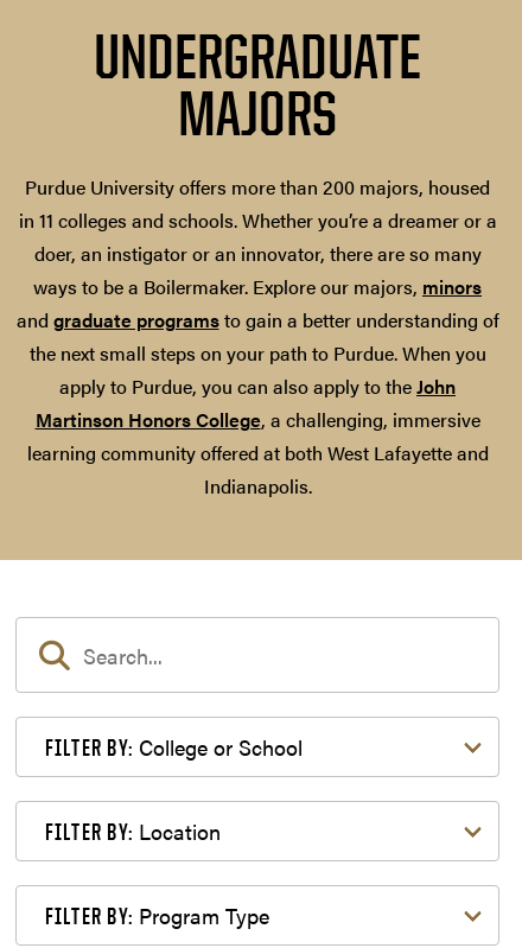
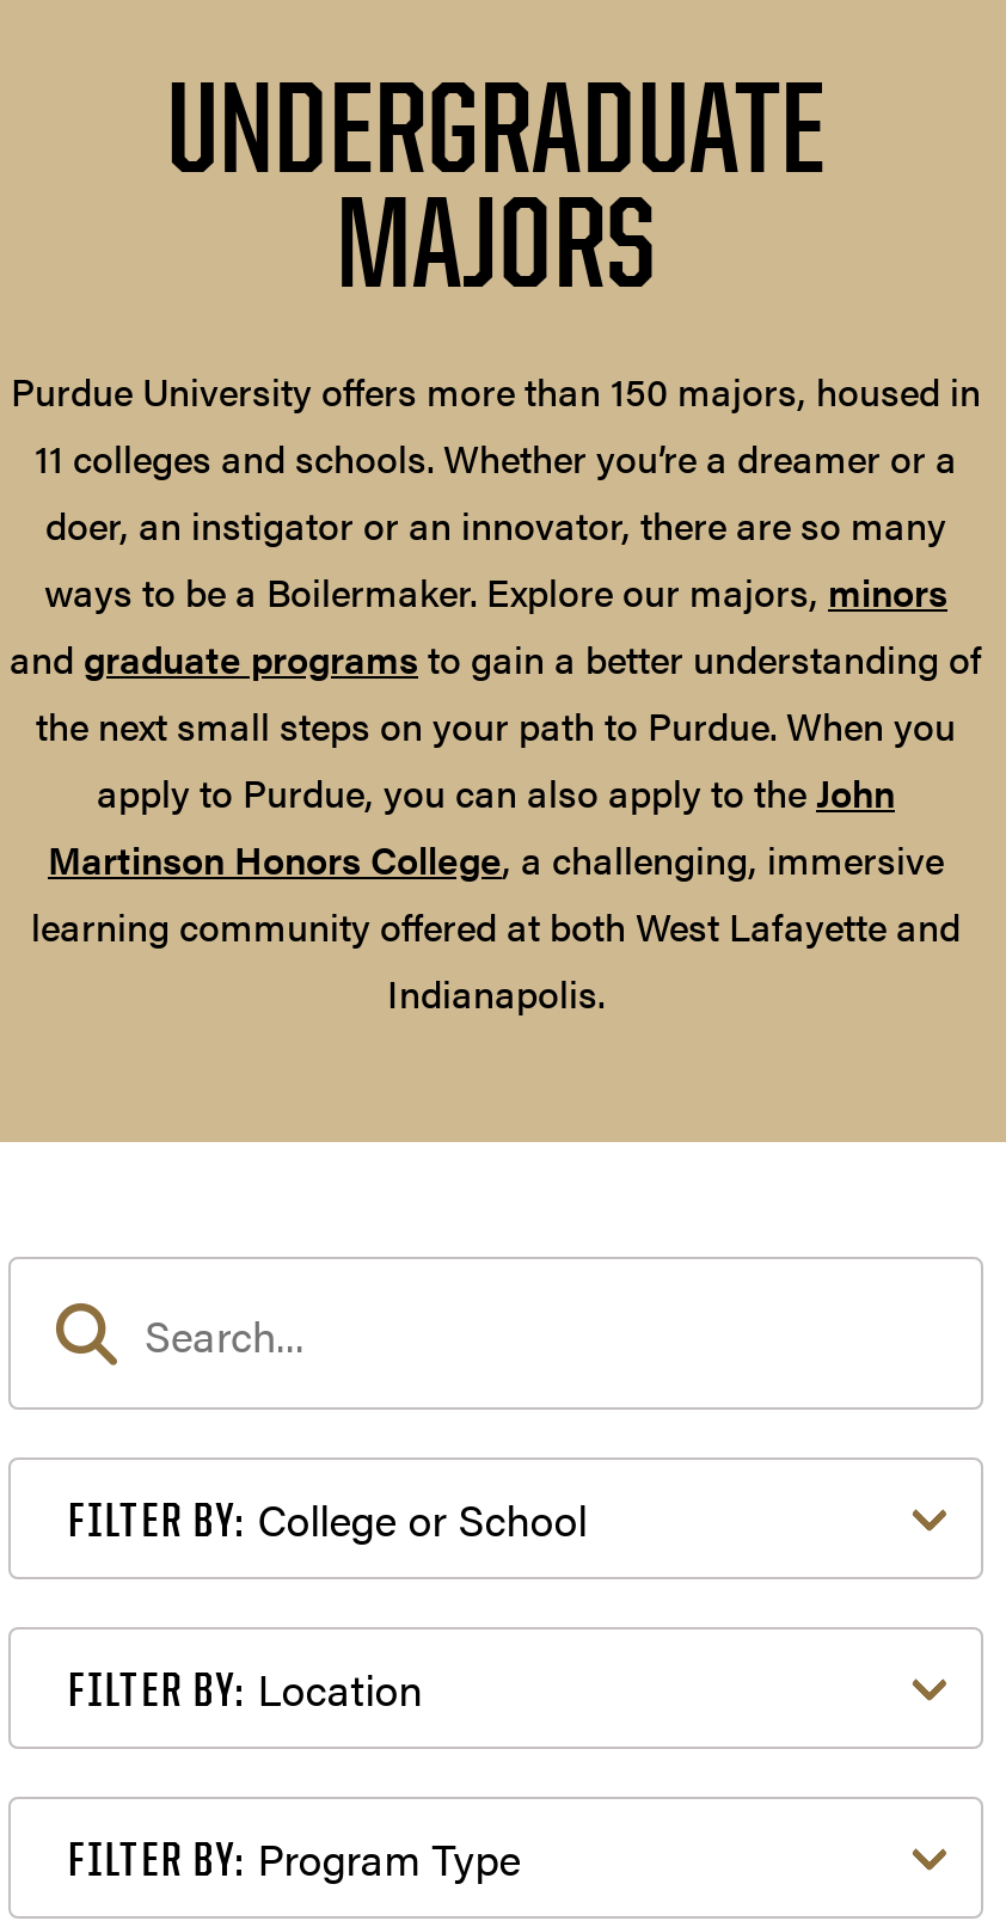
[18,173,496,234] Purdue University offers more than 200 majors, housed | in 11 colleges and schools. Whether you’re a dreamer or a -> [11,364,981,486] Purdue University offers more than 150 majors, housed in | 11 colleges and schools. Whether you’re a dreamer or a

